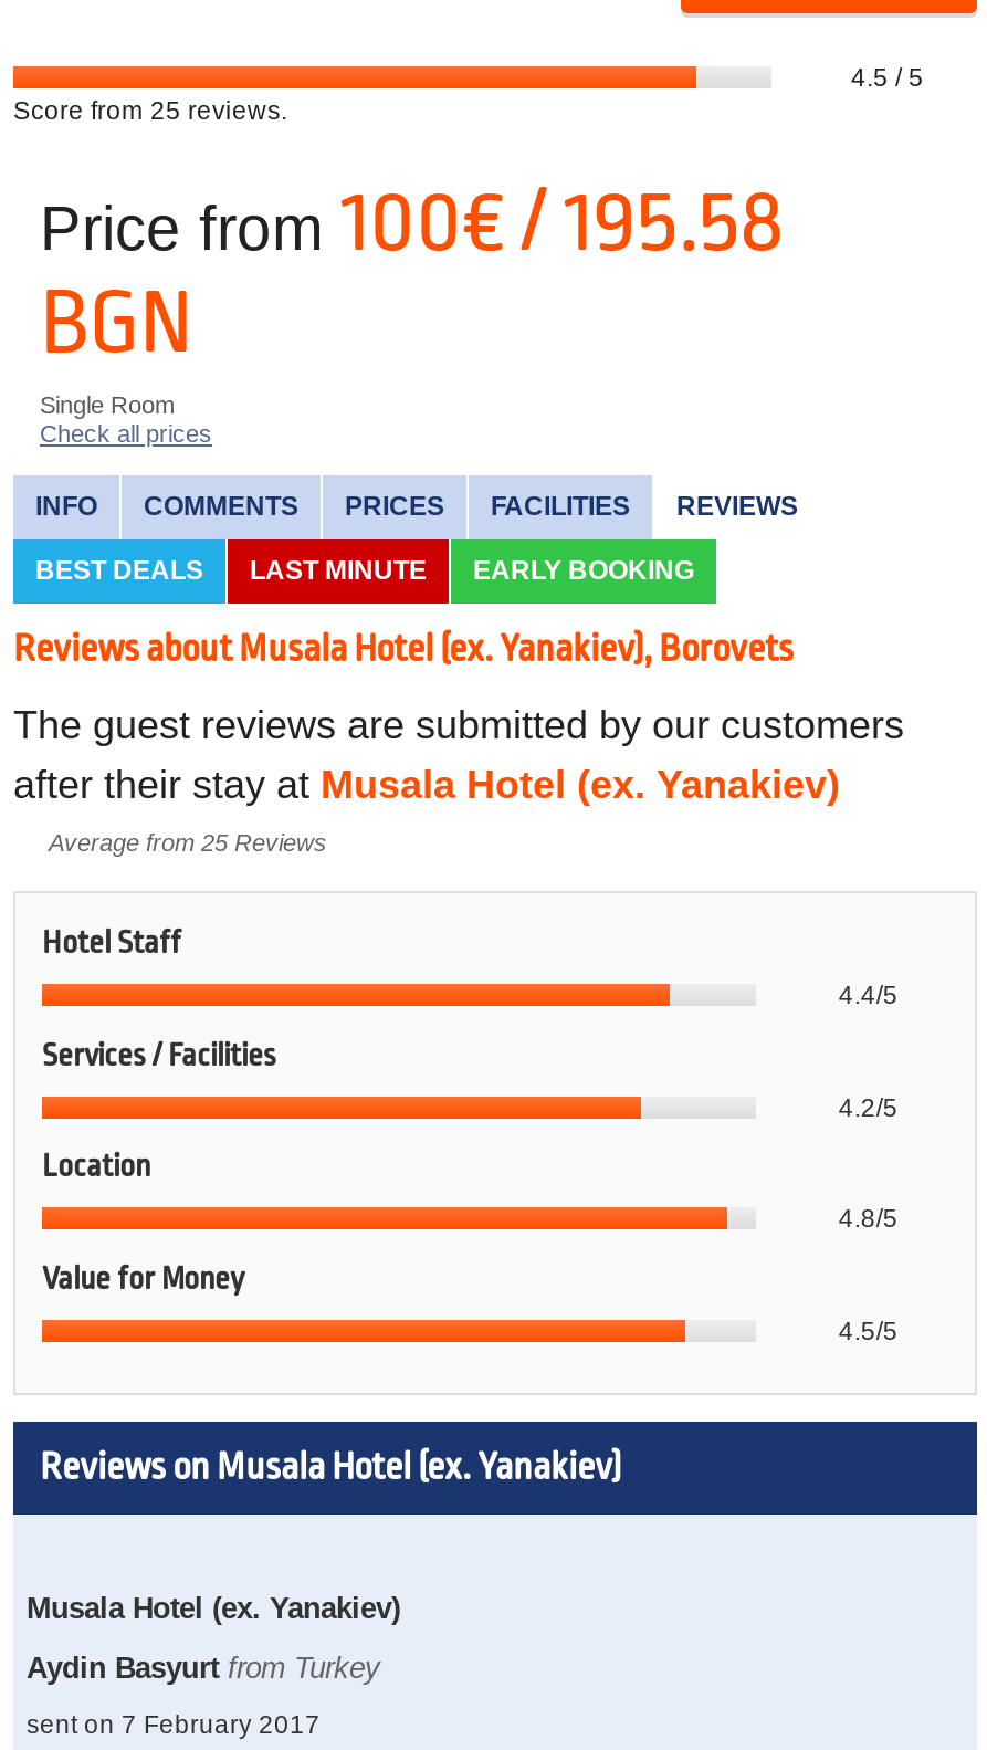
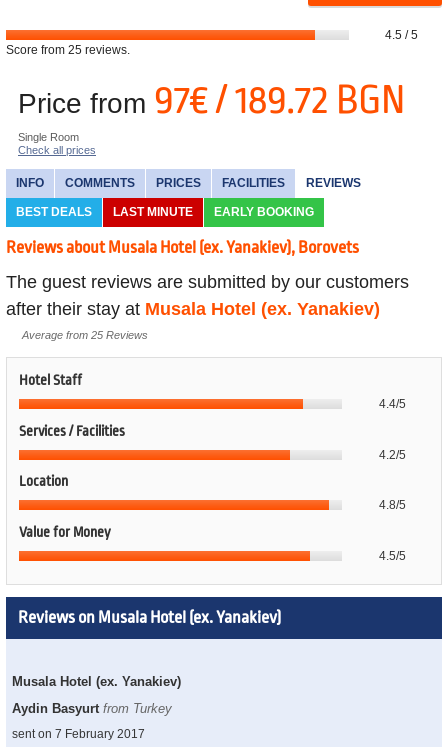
[40,174,783,368] Price from 100€ / 195.58 | BGN -> [18,79,405,121] Price from 97€ / 189.72 BGN

